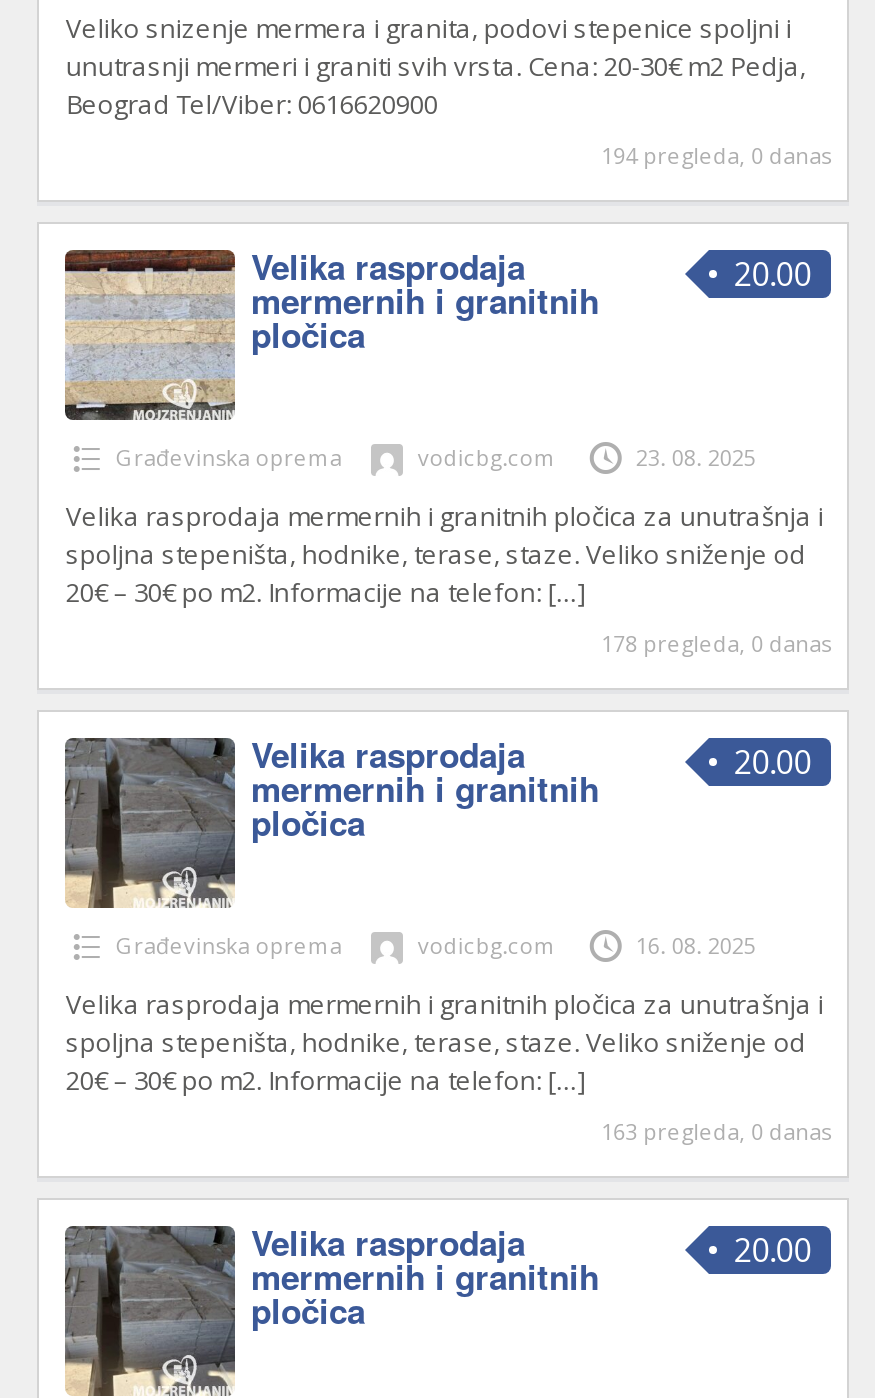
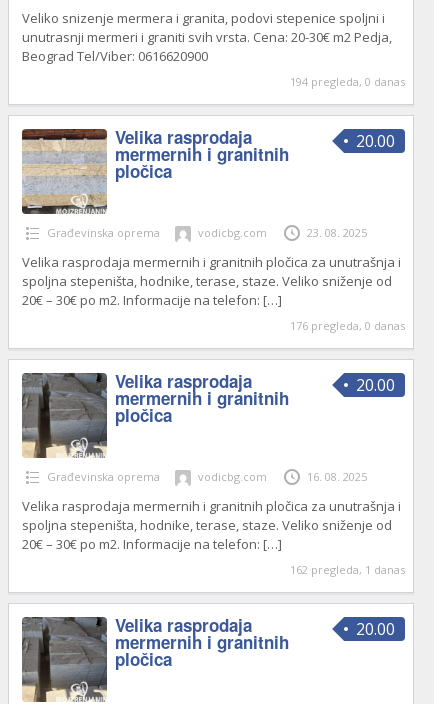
[601,628,831,658] 178 pregleda, 0 danas -> [290,318,405,333] 176 pregleda, 0 danas
[601,1116,831,1146] 163 pregleda, 0 danas -> [290,562,405,577] 162 pregleda, 1 danas

